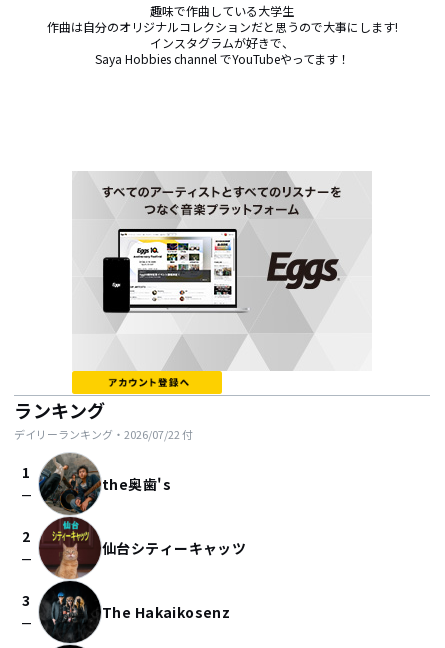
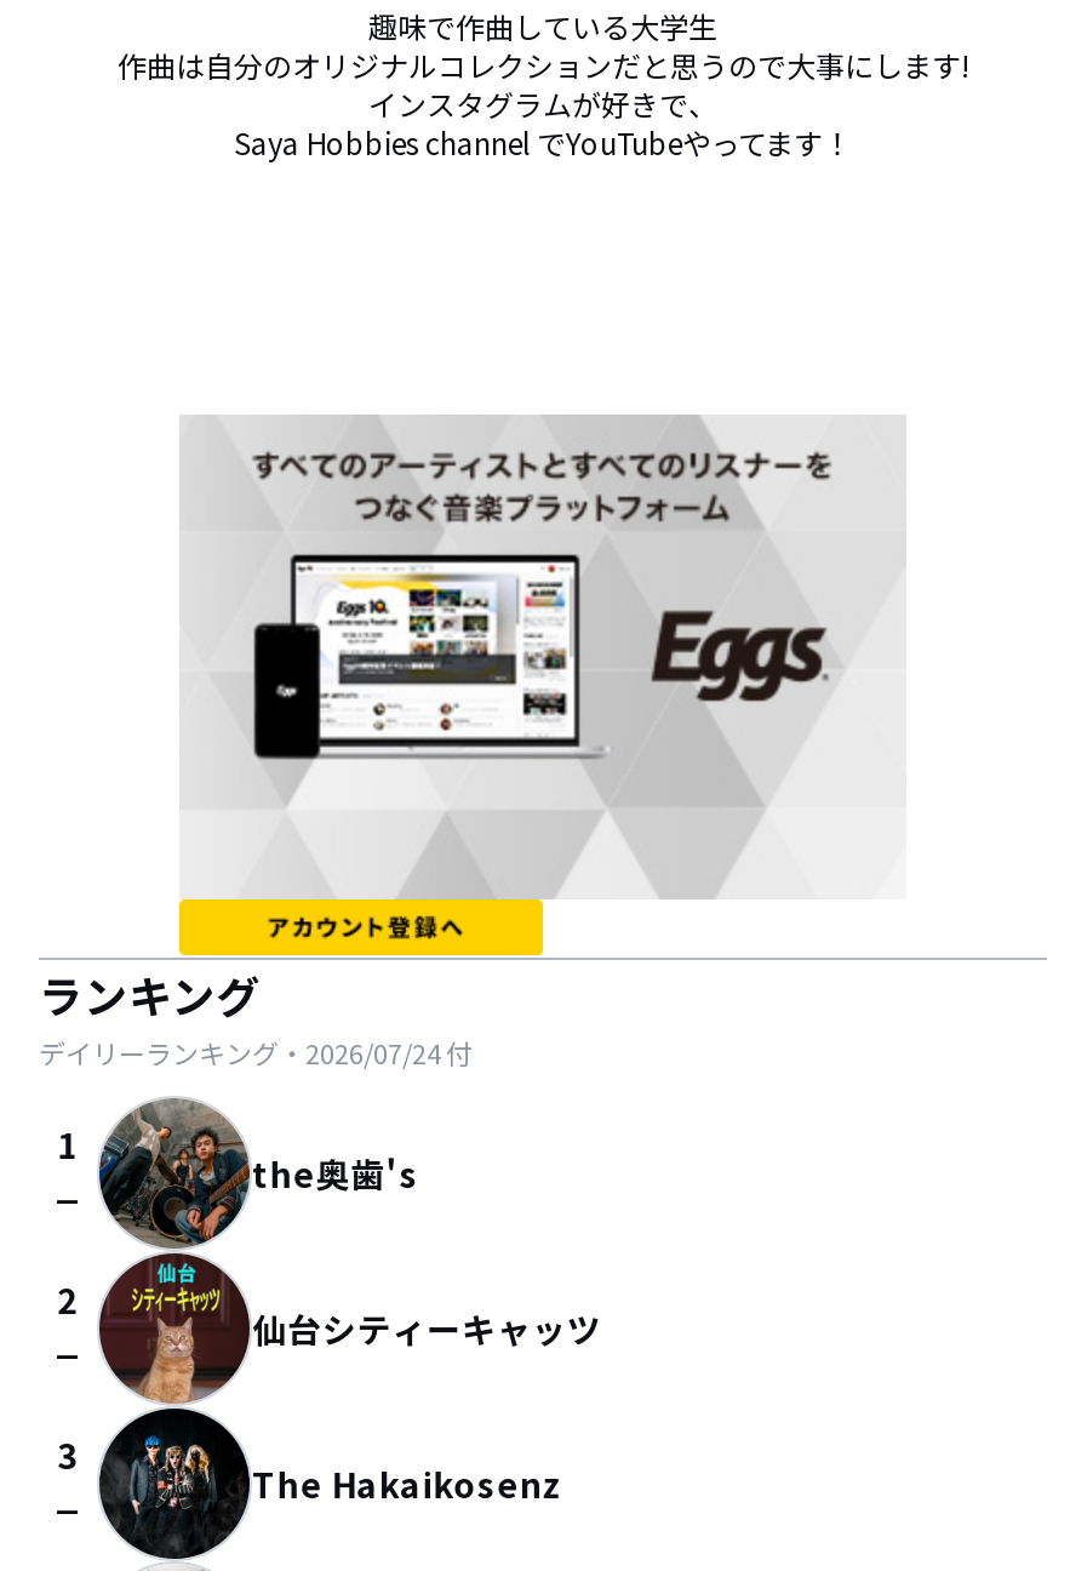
[14,426,193,442] デイリーランキング・2026/07/22付 -> [39,1033,473,1072] デイリーランキング・2026/07/24付

